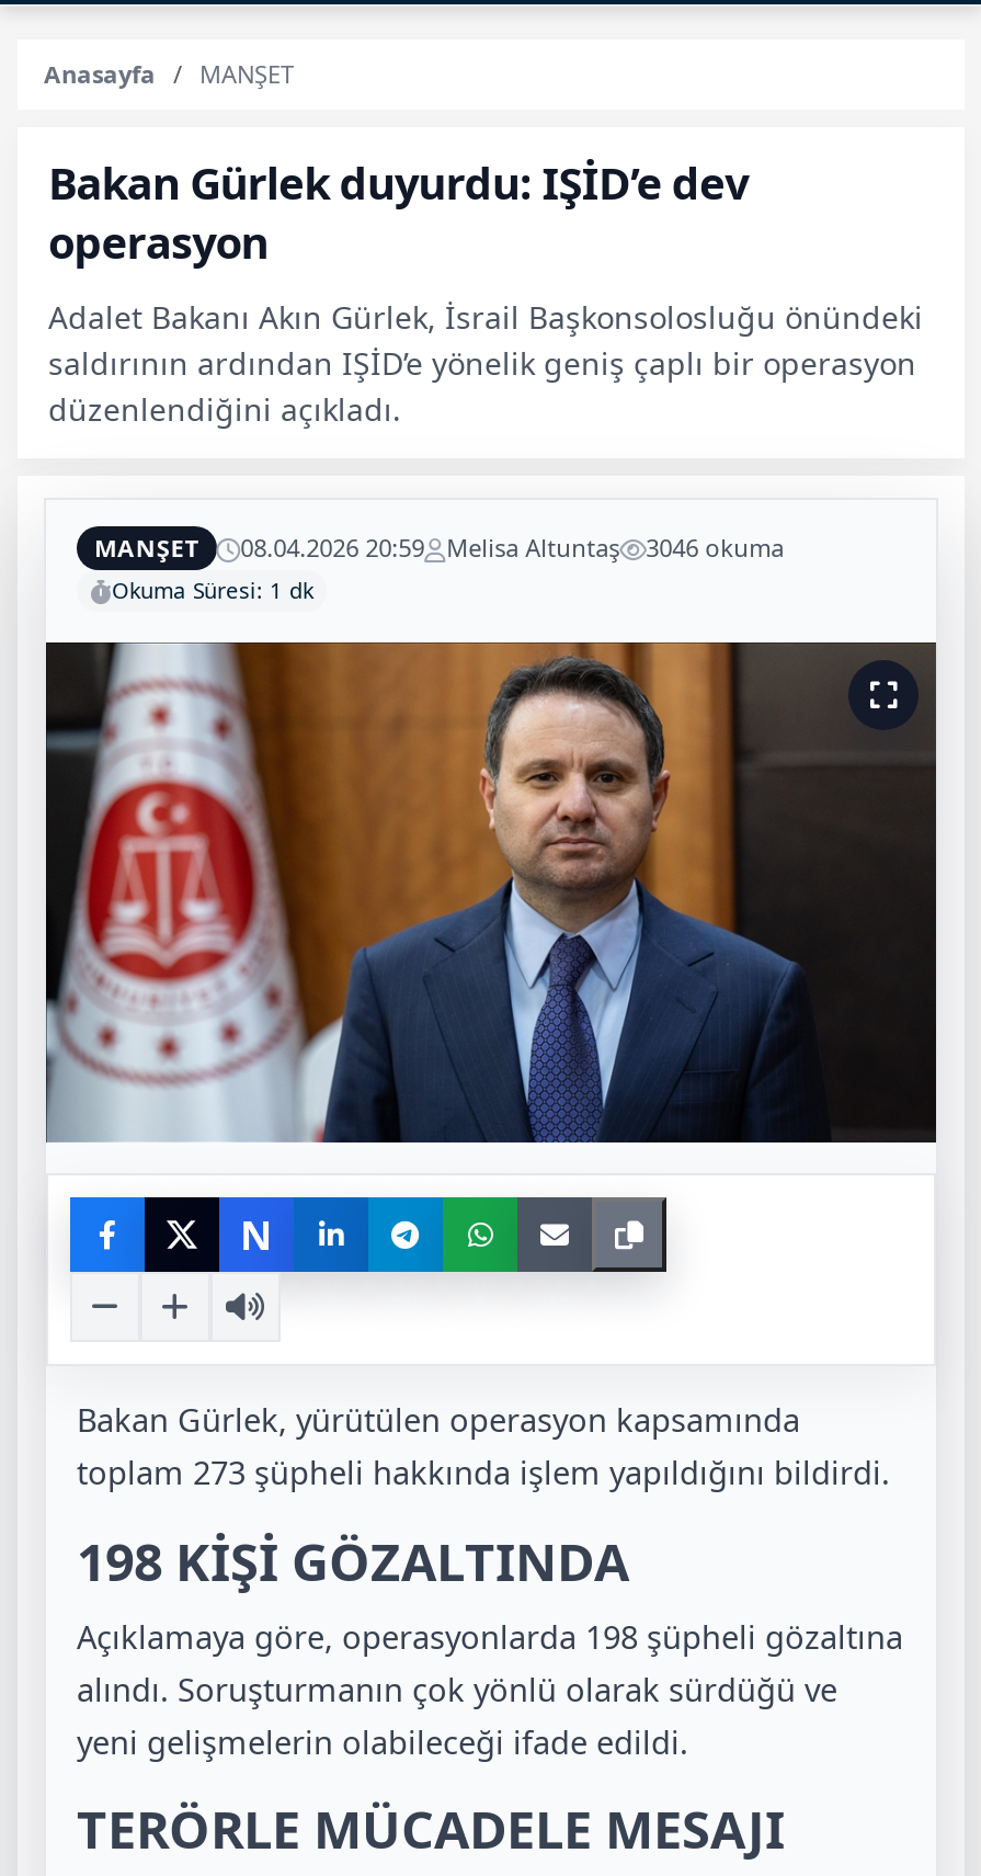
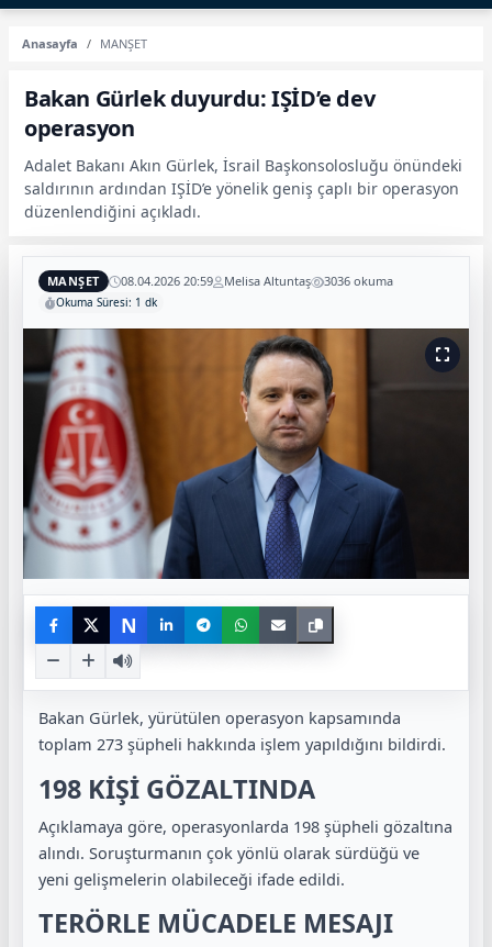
[94,531,784,564] MANŞET 08.04.2026 20:59 Melisa Altuntaş 3046 okuma -> [47,272,393,289] MANŞET 08.04.2026 20:59 Melisa Altuntaş 3036 okuma

